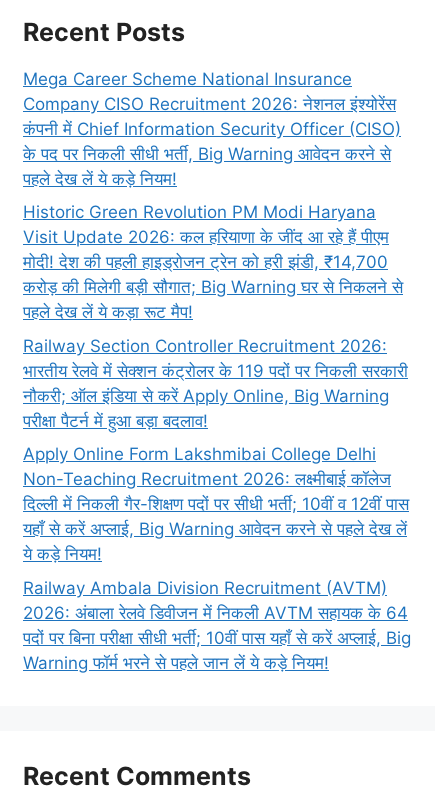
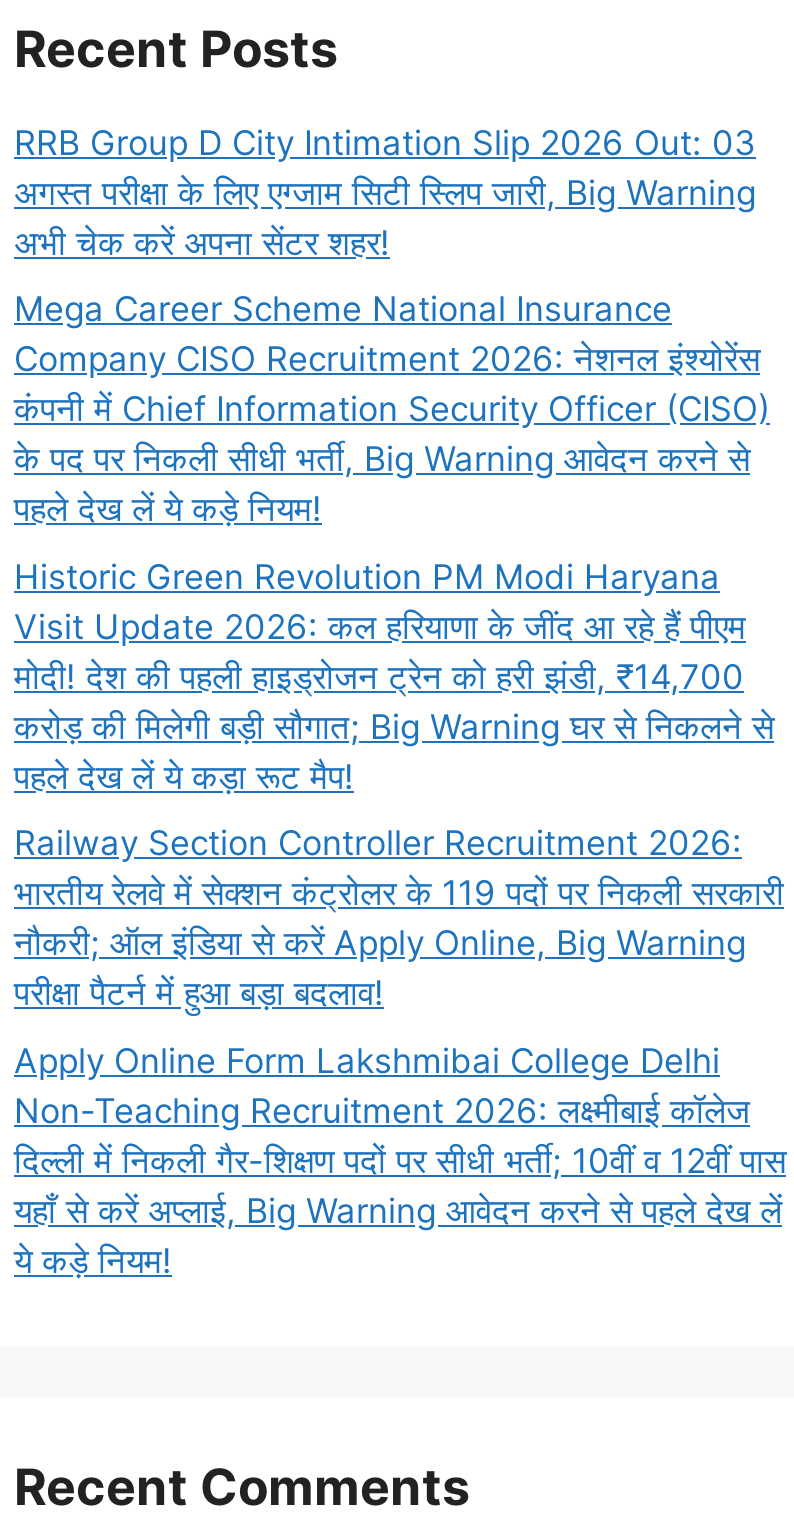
none -> [14,122,756,262] RRB Group D City Intimation Slip 2026 Out: 03 | अगस्त परीक्षा के लिए एग्जाम सिटी स्लिप जारी, Big Warning | अभी चेक करें अपना सेंटर शहर!
moved [23,69,409,564] -> [14,289,786,1280]: Mega Career Scheme National Insurance | Company CISO Recruitment 2026: नेशनल इंश्योरेंस | कंपनी में Chief Information Security Officer (CISO) | ... | यहाँ से करें अप्लाई, Big Warning आवेदन करने से पहले देख लें | ये कड़े नियम!
[23,578,411,673] Railway Ambala Division Recruitment (AVTM) | 2026: अंबाला रेलवे डिवीजन में निकली AVTM सहायक के 64 | पदों पर बिना परीक्षा सीधी भर्ती; 10वीं पास यहाँ से करें अप्लाई, Big | Warning फॉर्म भरने से पहले जान लें ये कड़े नियम! -> none

